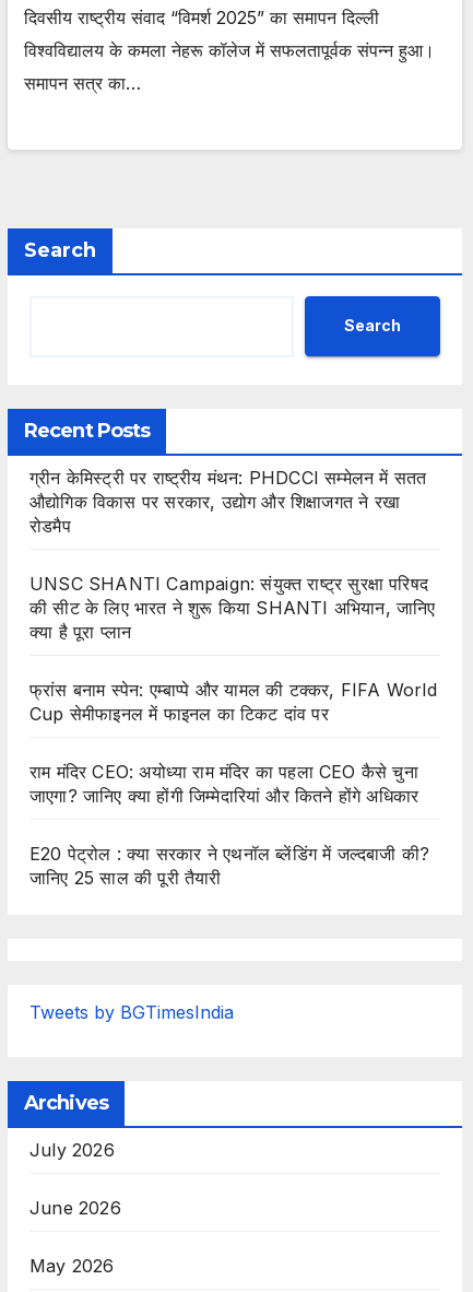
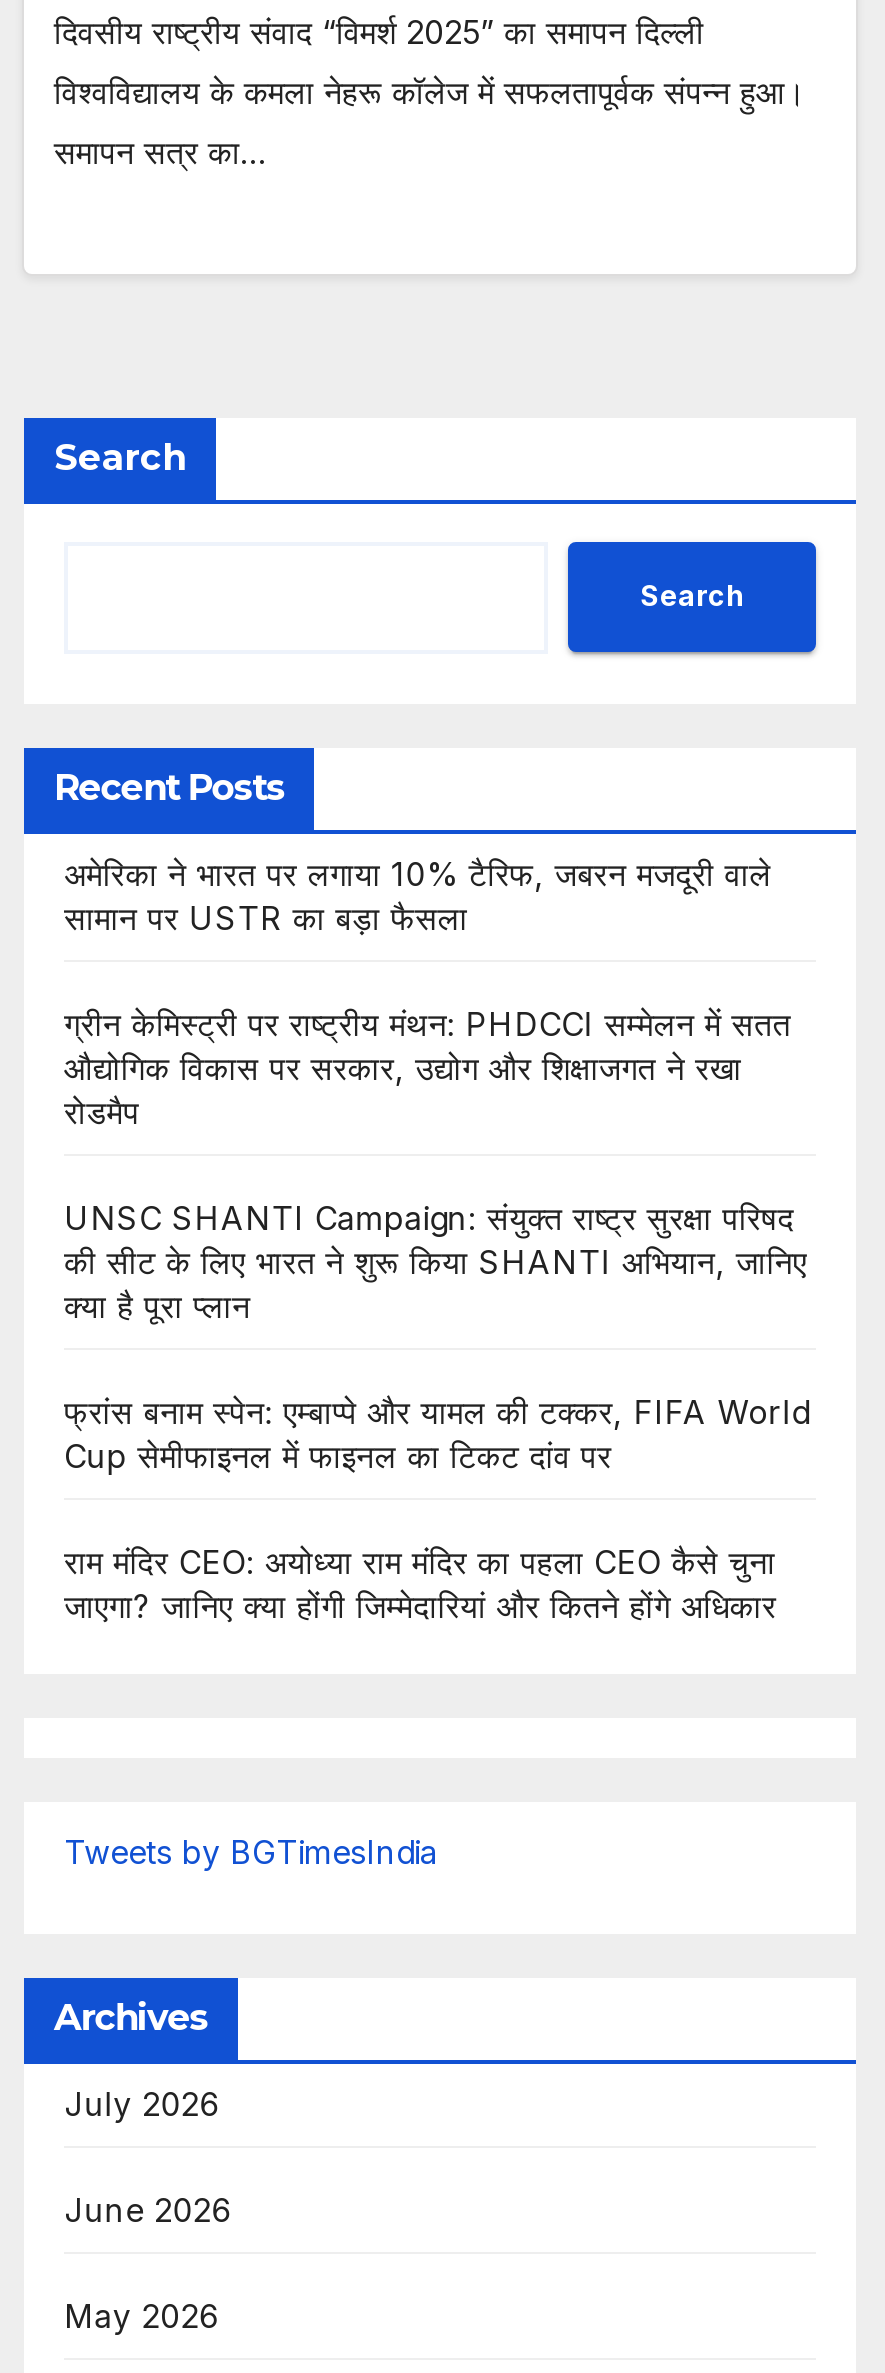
none -> [64,854,772,938] अमेरिका ने भारत पर लगाया 10% टैरिफ, जबरन मजदूरी वाले | सामान पर USTR का बड़ा फैसला
moved [29,467,437,806] -> [64,1004,810,1626]: ग्रीन केमिस्ट्री पर राष्ट्रीय मंथन: PHDCCI सम्मेलन में सतत | औद्योगिक विकास पर सरकार, उद्योग और शिक्षाजगत ने रखा | रोडमैप | ... | राम मंदिर CEO: अयोध्या राम मंदिर का पहला CEO कैसे चुना | जाएगा? जानिए क्या होंगी जिम्मेदारियां और कितने होंगे अधिकार
[29,843,430,888] E20 पेट्रोल : क्या सरकार ने एथनॉल ब्लेंडिंग में जल्दबाजी की? | जानिए 25 साल की पूरी तैयारी -> none

